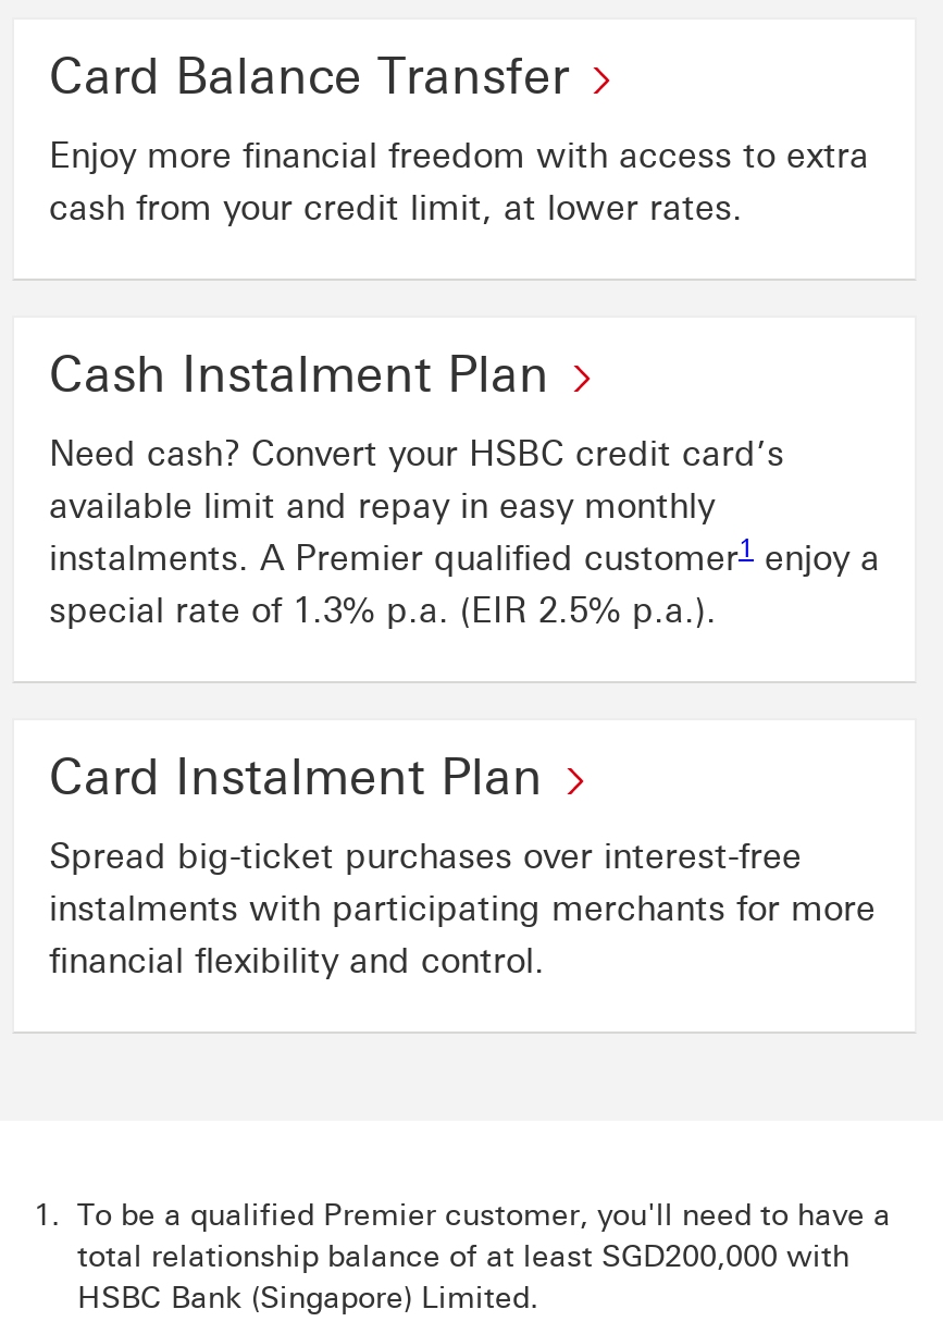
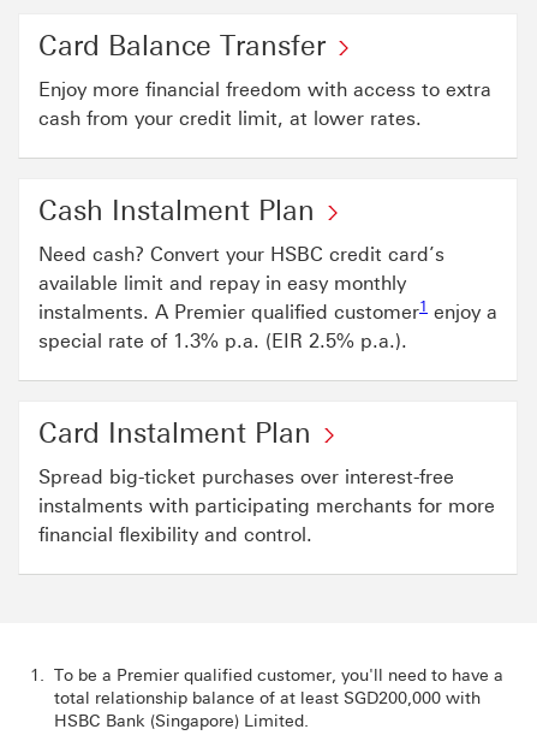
[77,1198,891,1235] To be a qualified Premier customer, you'll need to have a -> [54,666,503,686] To be a Premier qualified customer, you'll need to have a

